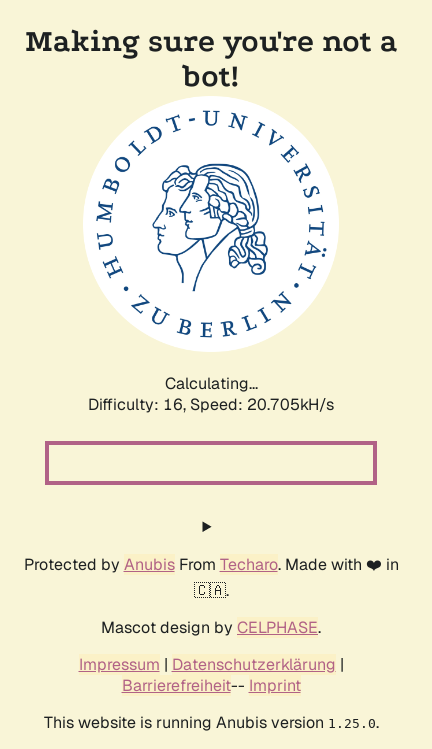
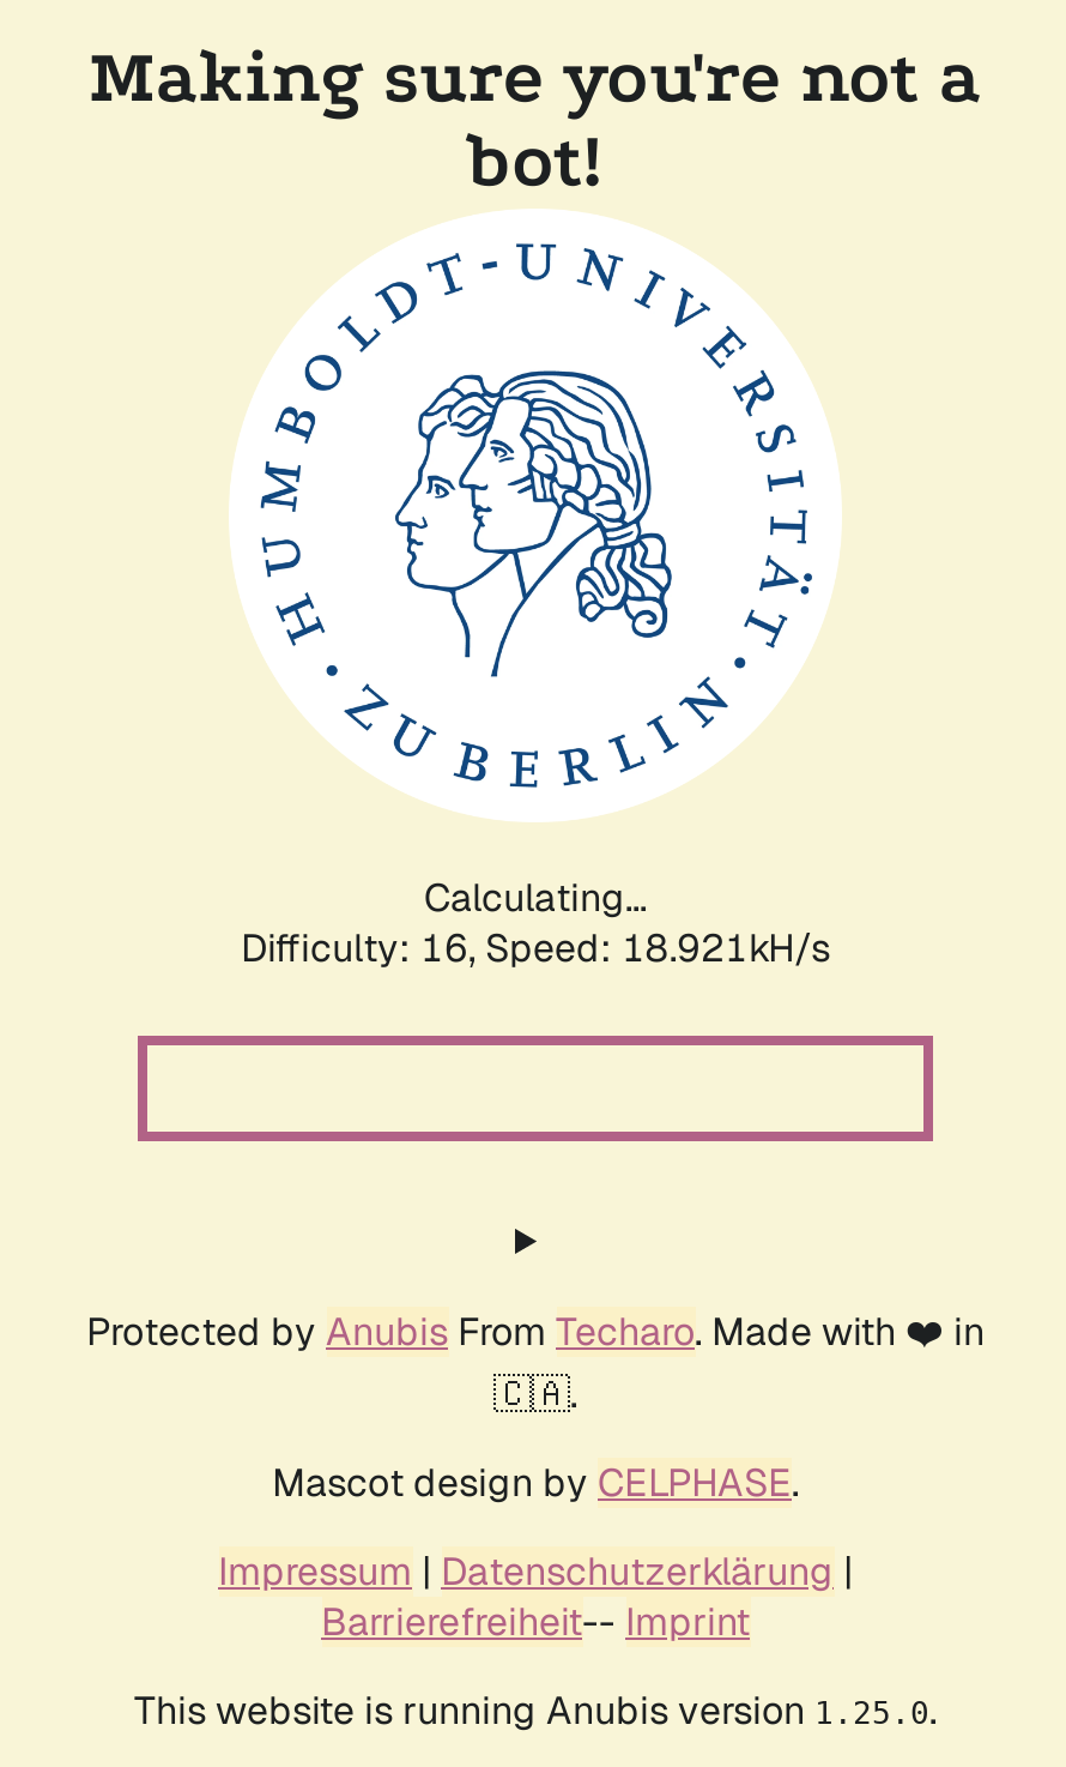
[88,394,334,415] Difficulty: 16, Speed: 20.705kH/s -> [241,923,830,973] Difficulty: 16, Speed: 18.921kH/s

